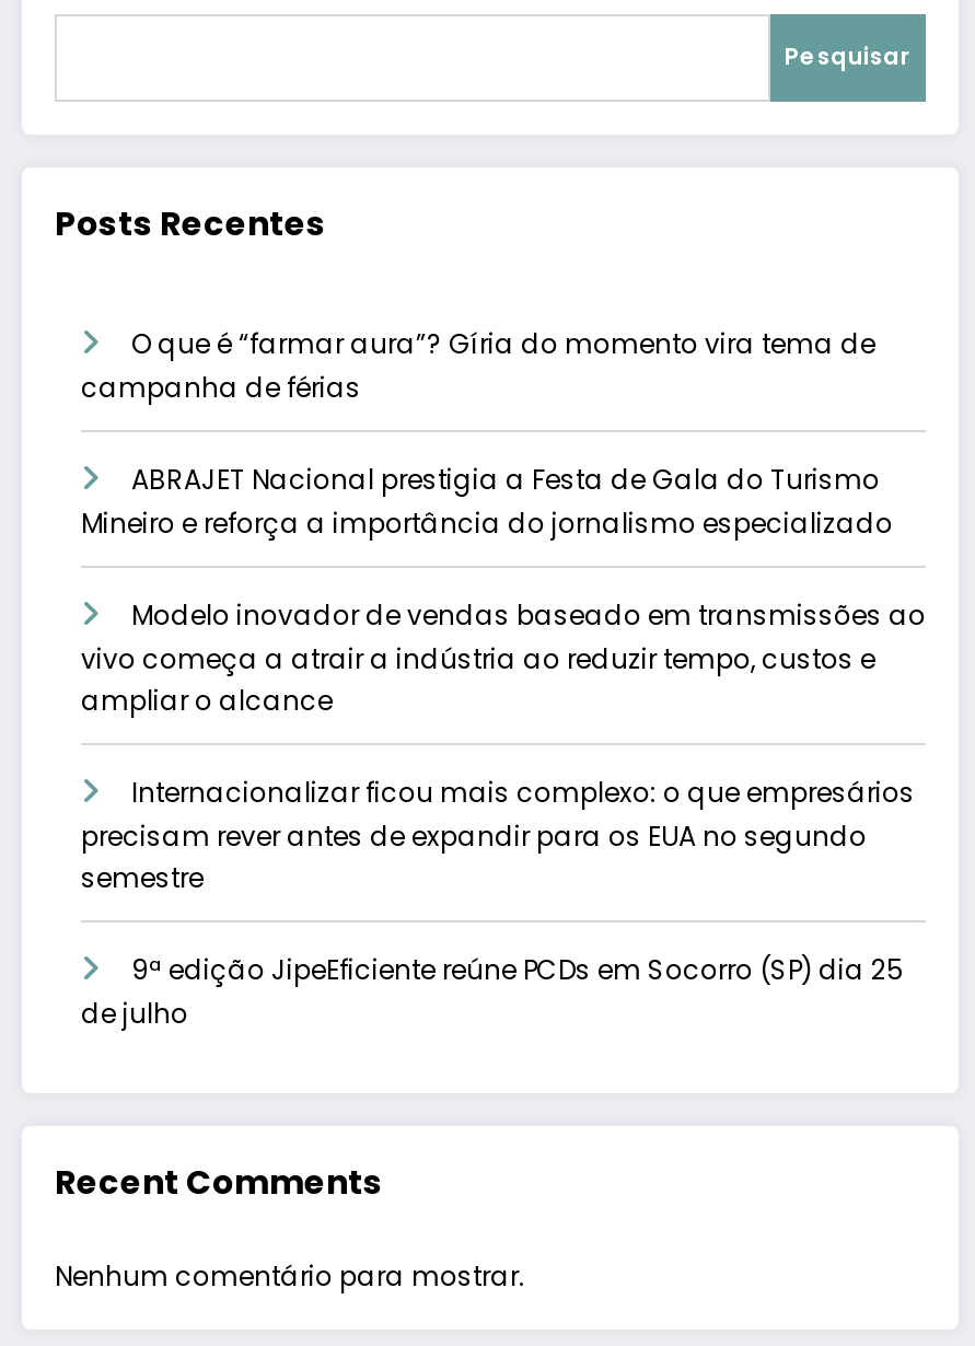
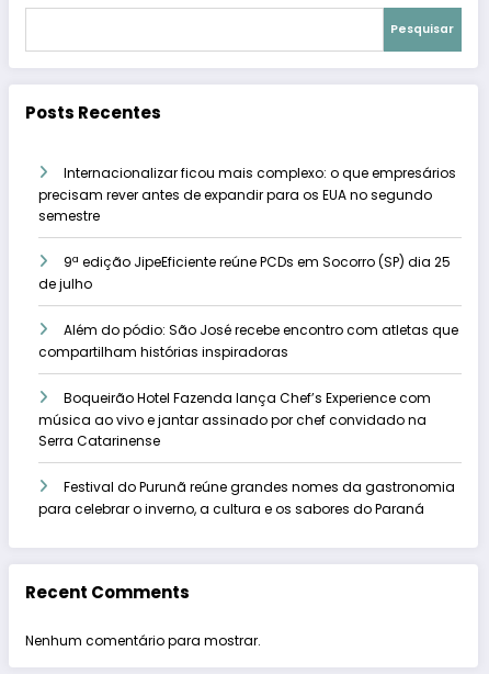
[81,326,926,720] O que é “farmar aura”? Gíria do momento vira tema de | campanha de férias | ABRAJET Nacional prestigia a Festa de Gala do Turismo | Mineiro e reforça a importância do jornalismo especializado | Modelo inovador de vendas baseado em transmissões ao | vivo começa a atrair a indústria ao reduzir tempo, custos e | ampliar o alcance -> none
moved [81,775,915,1033] -> [38,164,456,293]: Internacionalizar ficou mais complexo: o que empresários | precisam rever antes de expandir para os EUA no segundo | semestre | 9ª edição JipeEficiente reúne PCDs em Socorro (SP) dia 25 | de julho
none -> [38,321,458,518] Além do pódio: São José recebe encontro com atletas que | compartilham histórias inspiradoras | Boqueirão Hotel Fazenda lança Chef’s Experience com | música ao vivo e jantar assinado por chef convidado na | Serra Catarinense | Festival do Purunã reúne grandes nomes da gastronomia | para celebrar o inverno, a cultura e os sabores do Paraná

